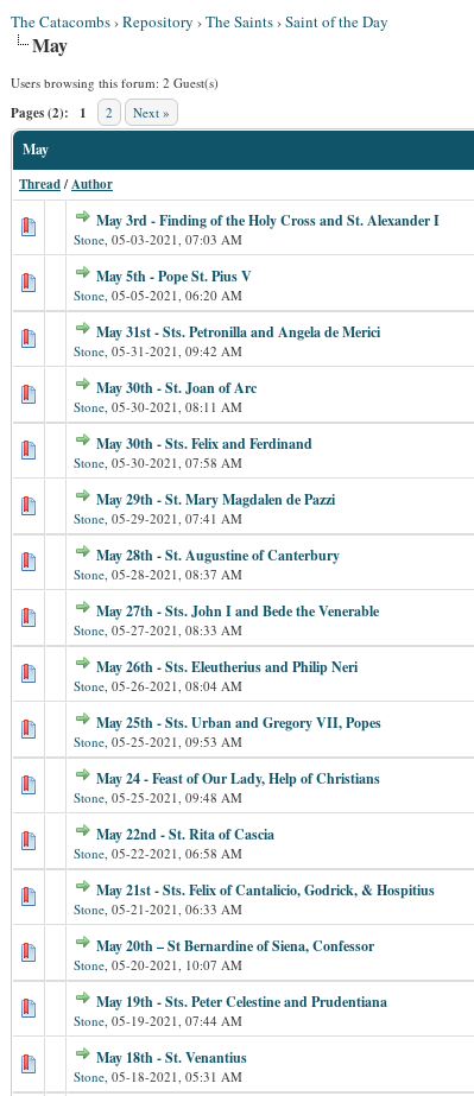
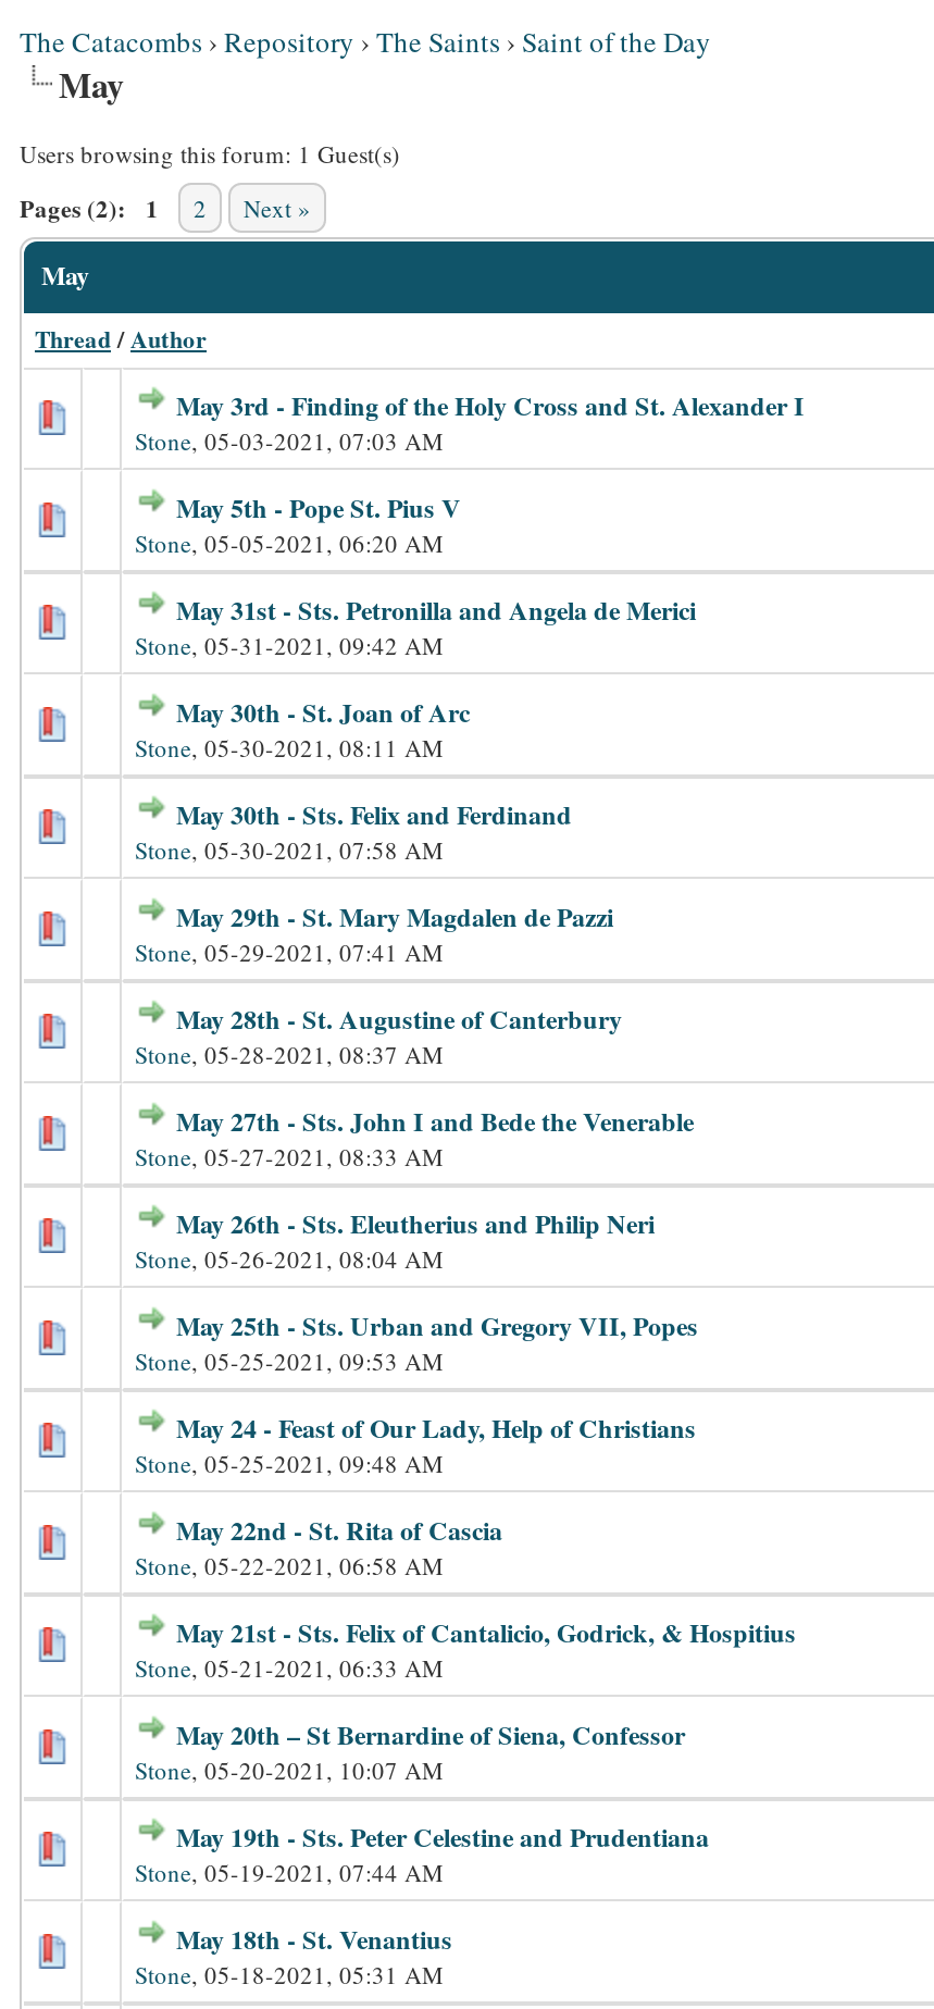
[11,74,219,91] Users browsing this forum: 2 Guest(s) -> [20,137,400,170] Users browsing this forum: 1 Guest(s)

